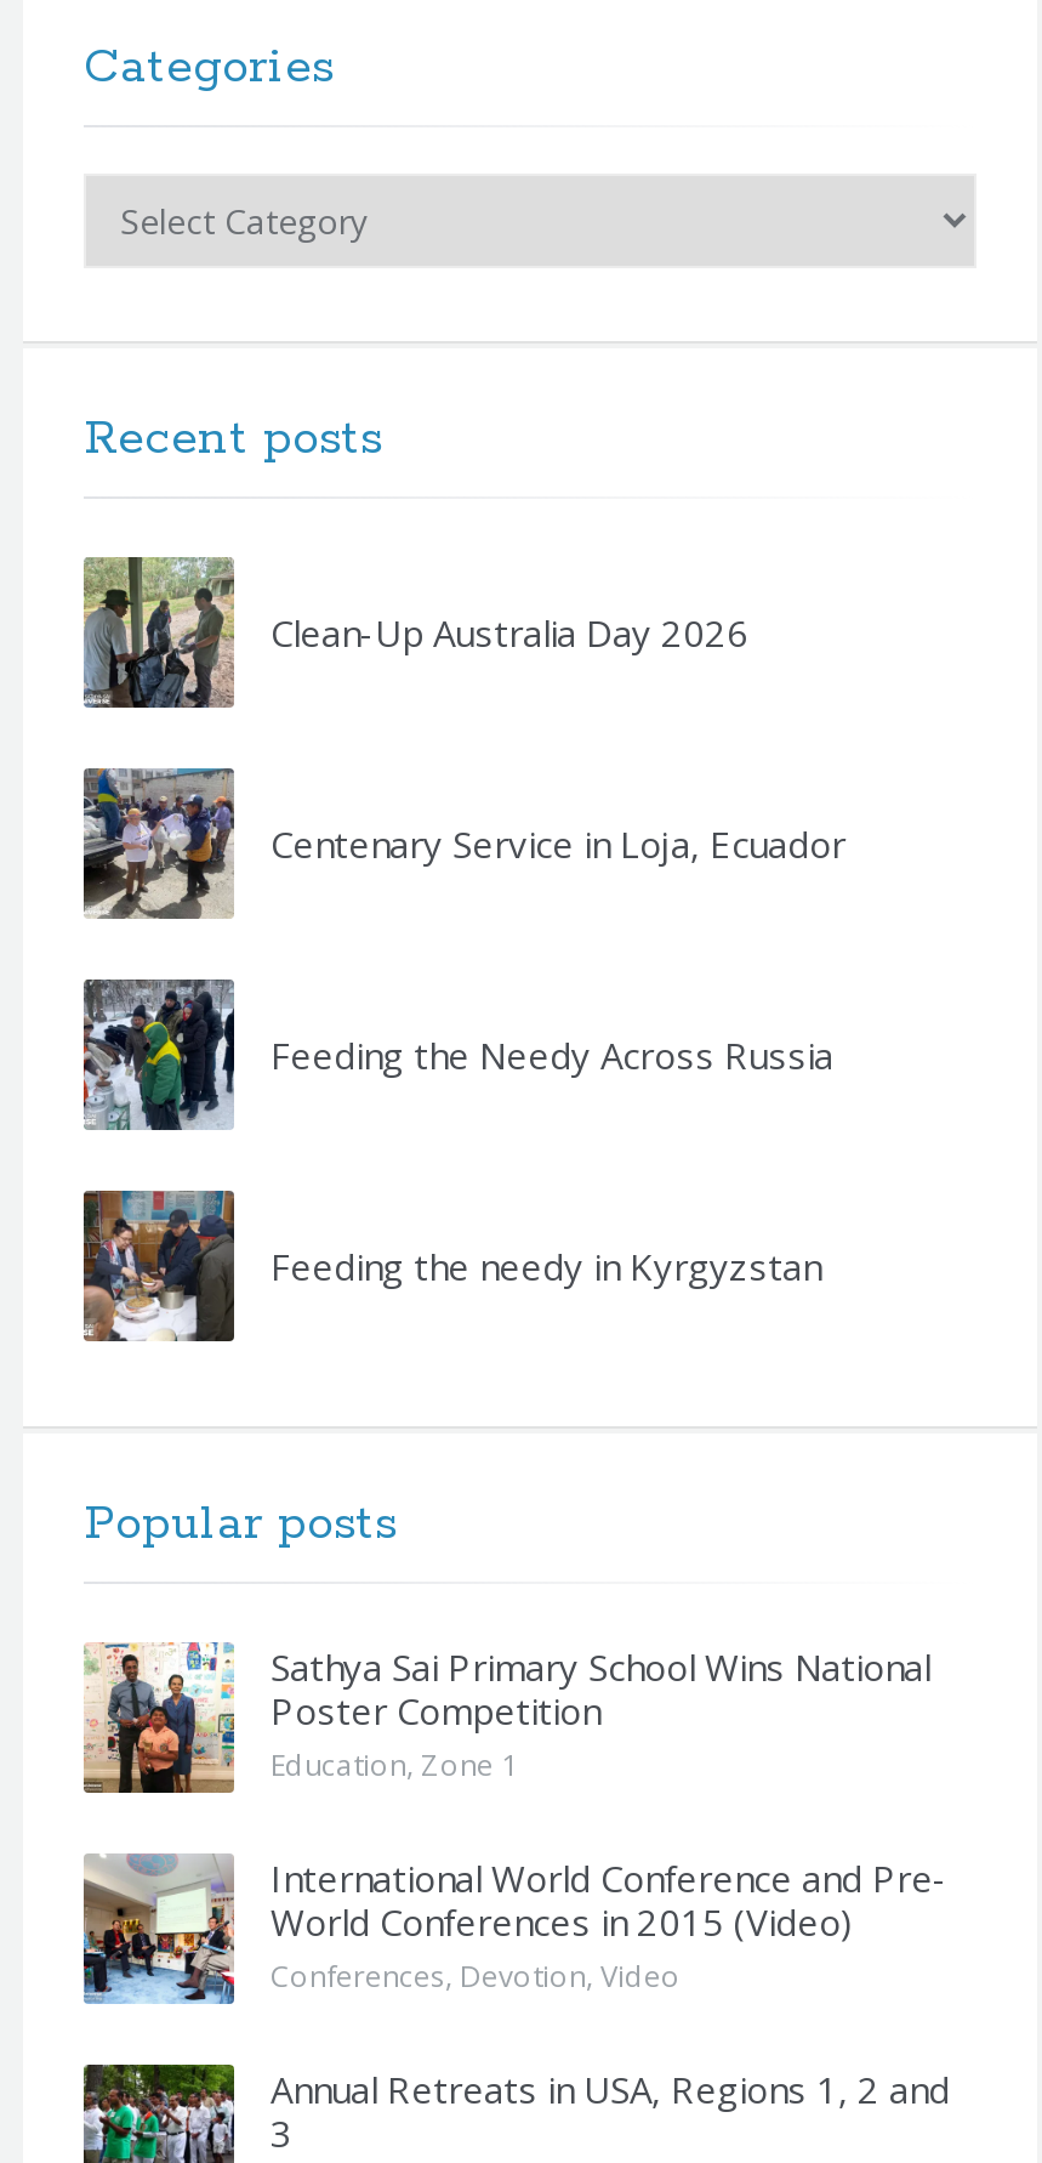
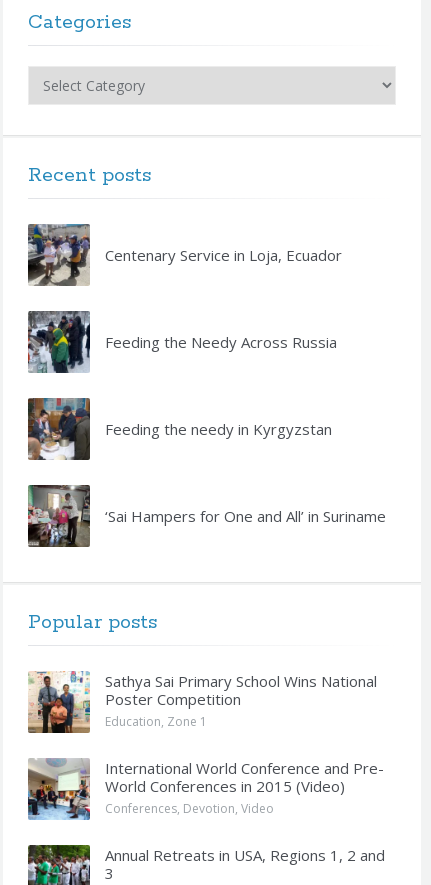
[84,556,748,709] [image] | Clean-Up Australia Day 2026 -> none
moved [79,765,845,1291] -> [26,222,342,439]: [image] | Centenary Service in Loja, Ecuador | Feeding the Needy Across Russia | Feeding the needy in Kyrgyzstan
none -> [27,484,386,548] [image] | ‘Sai Hampers for One and All’ in Suriname

